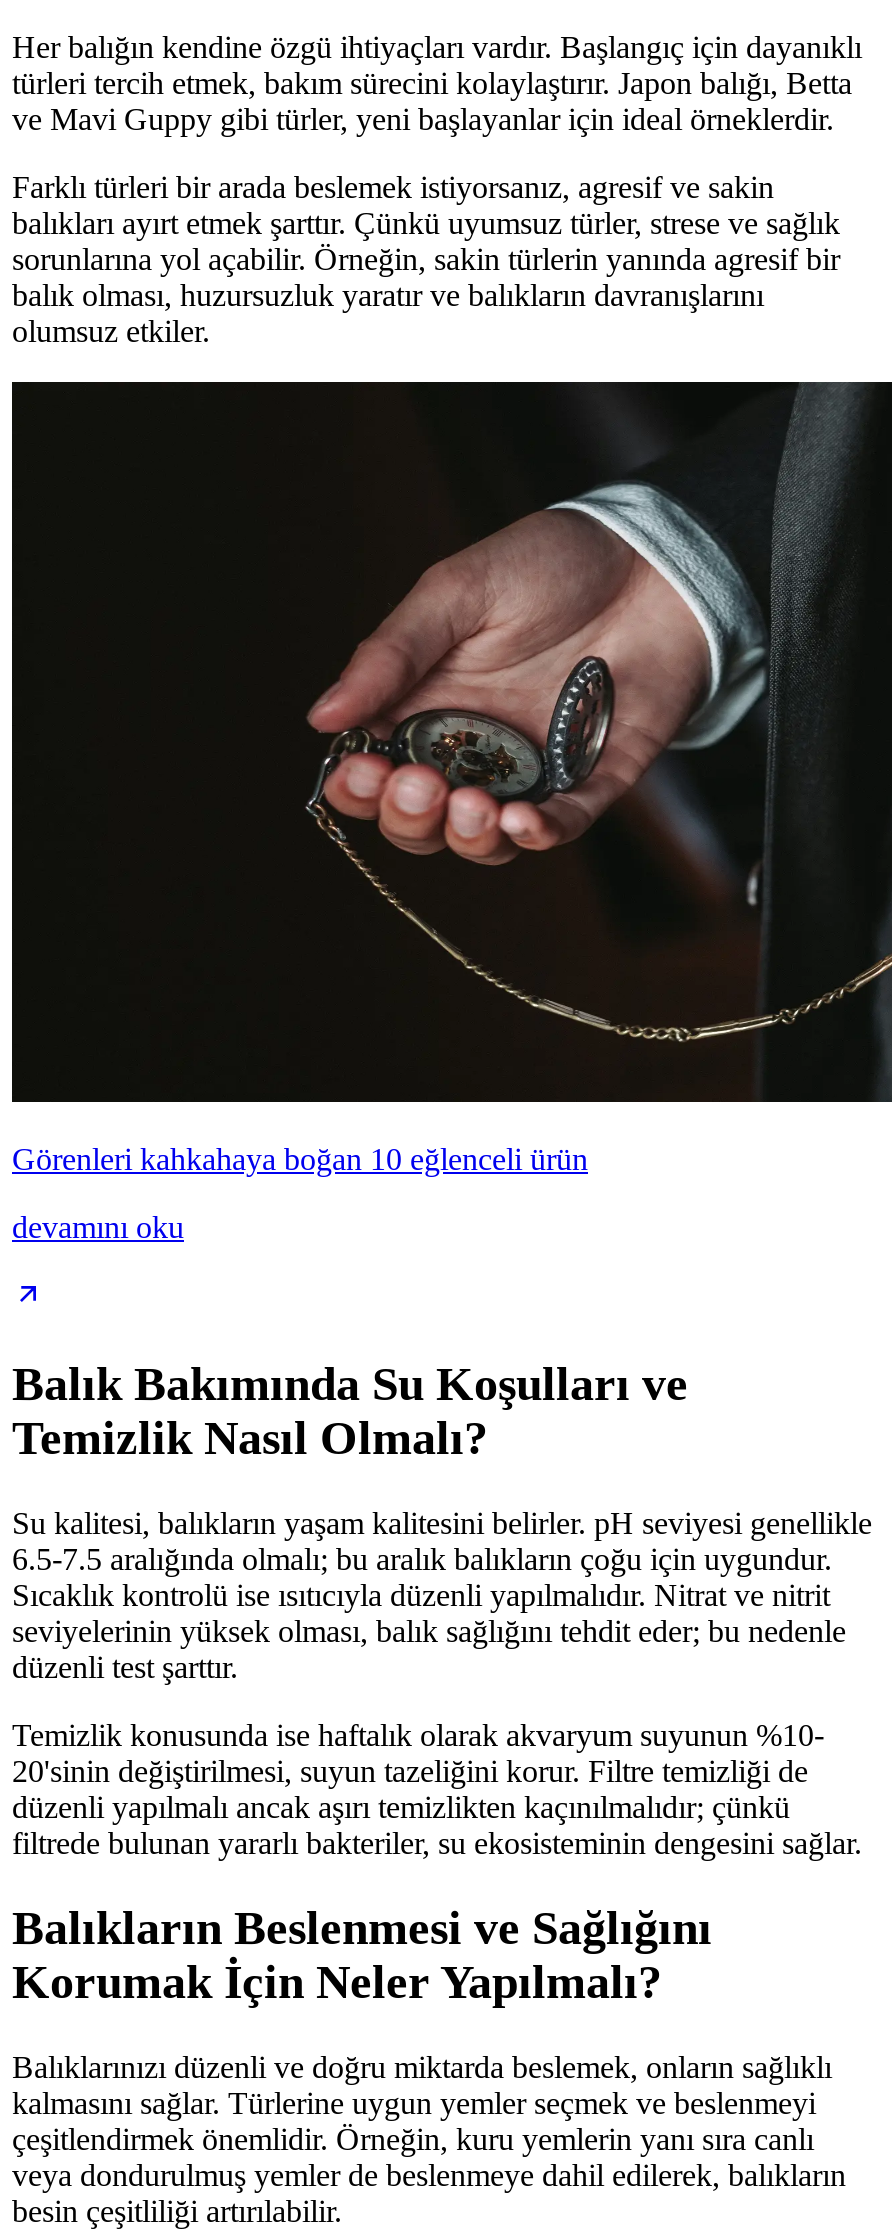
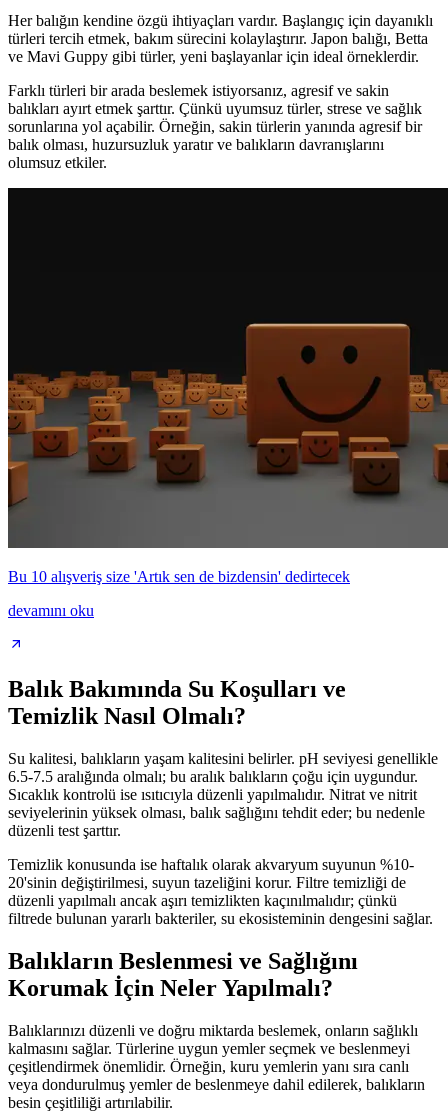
[10,382,886,1176] [image] | Görenleri kahkahaya boğan 10 eğlenceli ürün -> [7,189,445,585] [image] | Bu 10 alışveriş size 'Artık sen de bizdensin' dedirtecek

